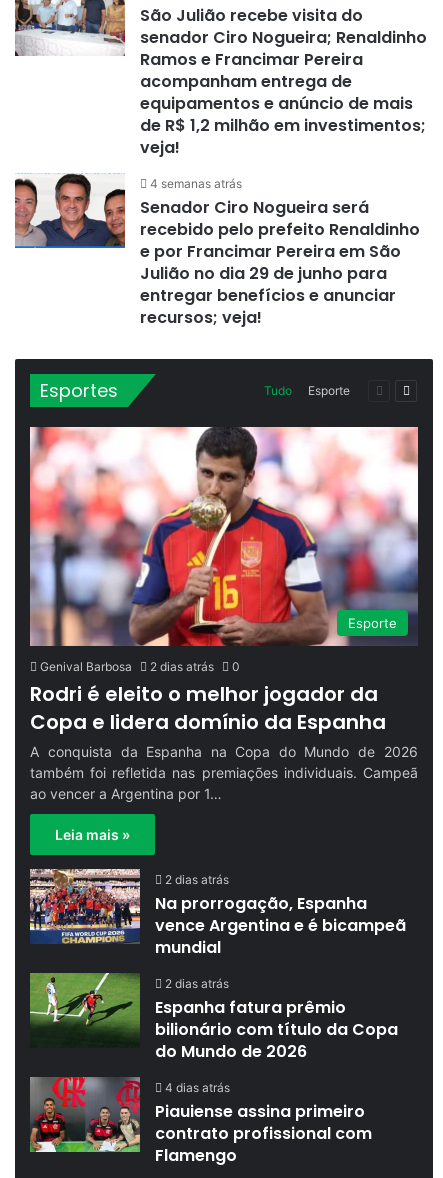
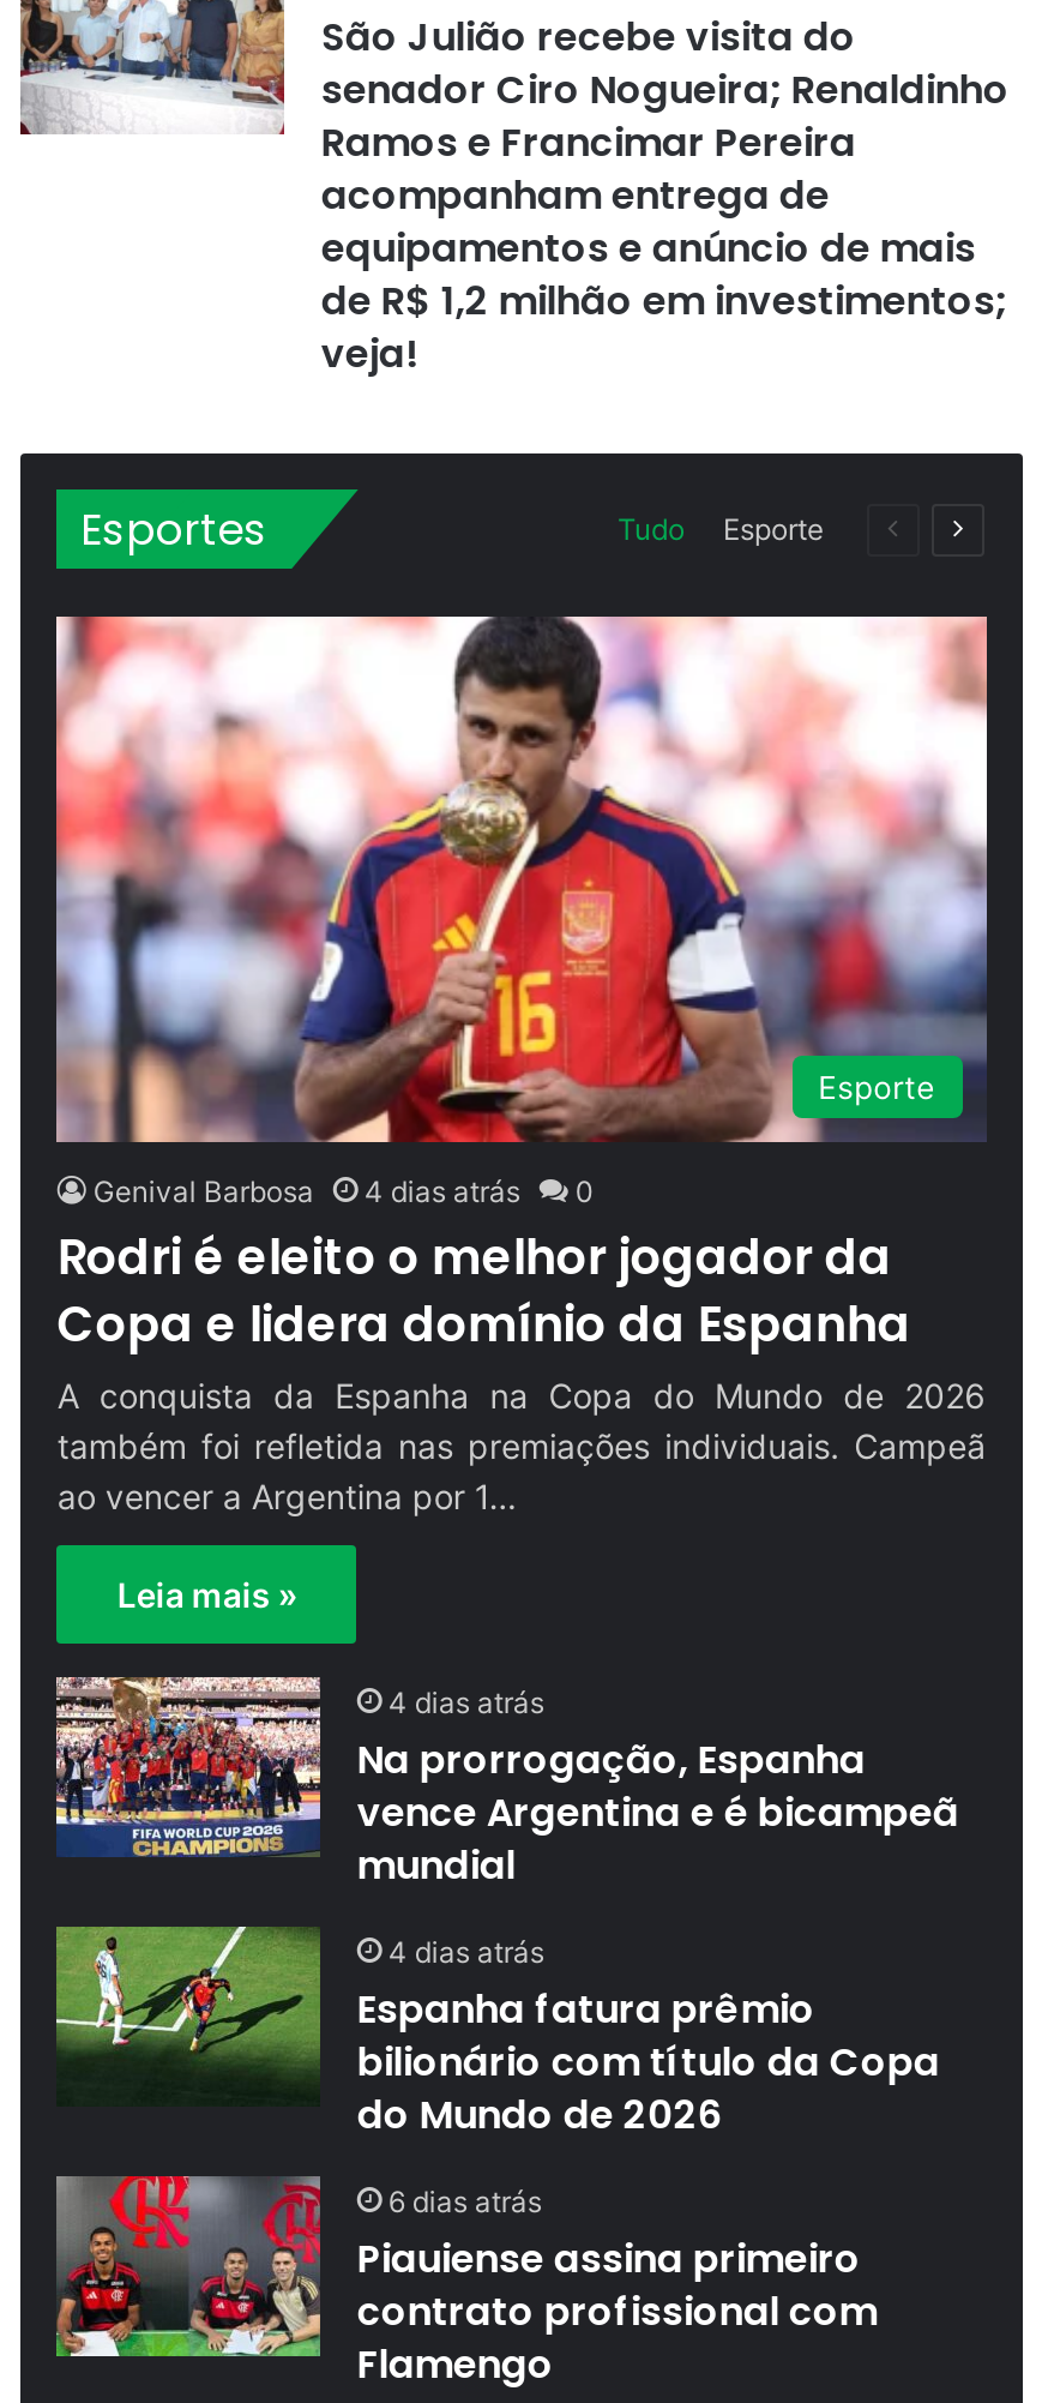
[14,173,420,329] [image] | 4 semanas atrás | Senador Ciro Nogueira será | recebido pelo prefeito Renaldinho | e por Francimar Pereira em São | Julião no dia 29 de junho para | entregar benefícios e anunciar | recursos; veja! -> none
[40,659,240,674] Genival Barbosa 2 dias atrás 0 -> [93,1173,594,1209] Genival Barbosa 4 dias atrás 0
[165,872,229,887] 2 dias atrás -> [388,1684,544,1720] 4 dias atrás
[165,976,229,991] 2 dias atrás -> [388,1934,544,1970] 4 dias atrás
[165,1080,230,1095] 4 dias atrás -> [388,2183,542,2219] 6 dias atrás

